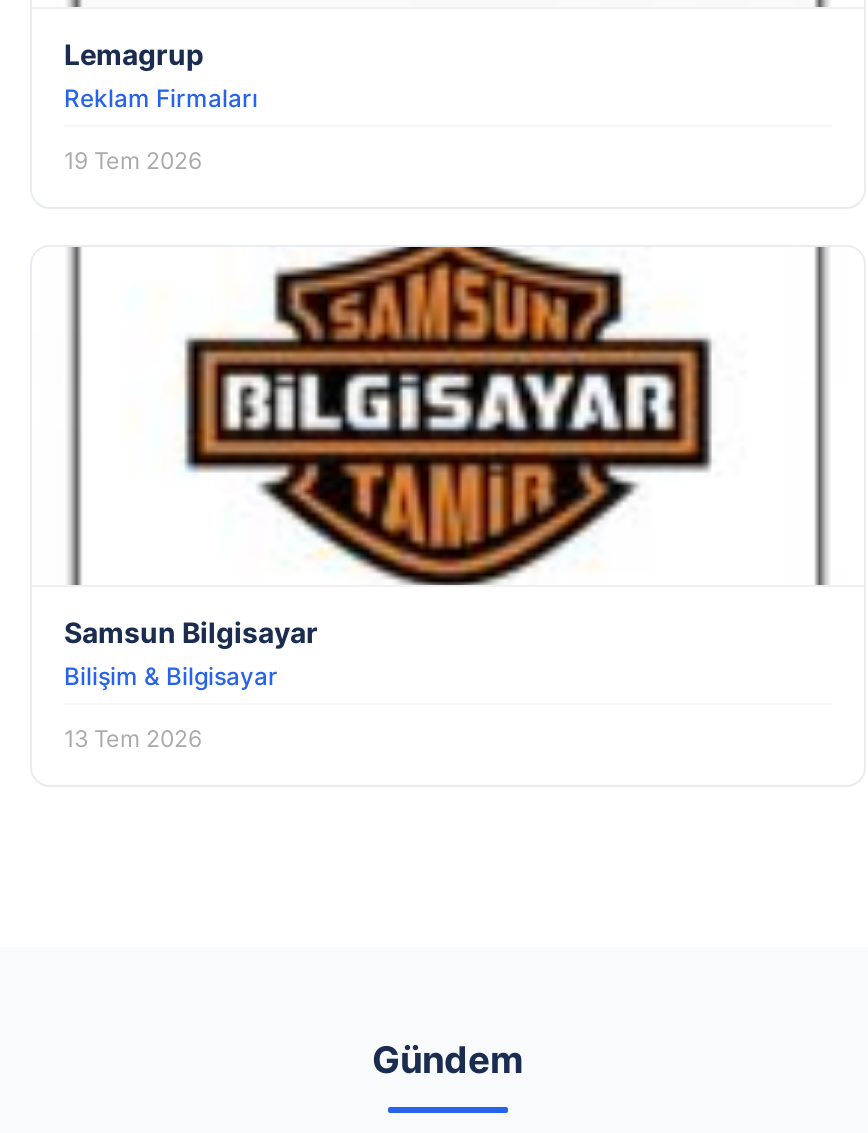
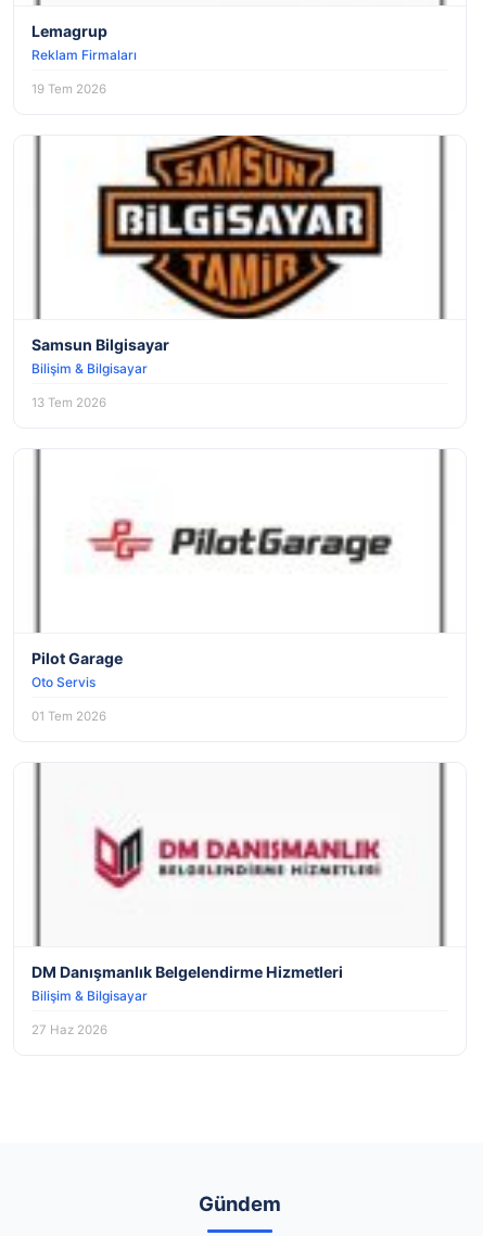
none -> [31,649,123,724] Pilot Garage | Oto Servis | 01 Tem 2026
none -> [31,963,343,1037] DM Danışmanlık Belgelendirme Hizmetleri | Bilişim & Bilgisayar | 27 Haz 2026
none -> [87,518,154,562] [image]
none -> [93,826,144,890] [image]
none -> [157,838,382,878] [image]
none -> [169,526,393,565] [image]

